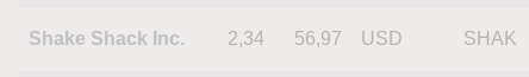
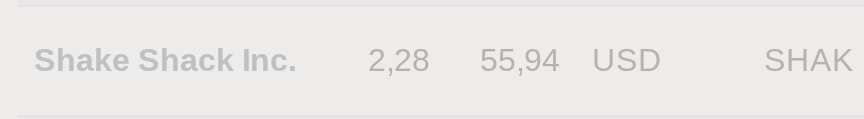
[228,28,264,48] 2,34 -> [368,43,430,77] 2,28
[294,28,342,48] 56,97 -> [480,43,560,77] 55,94

